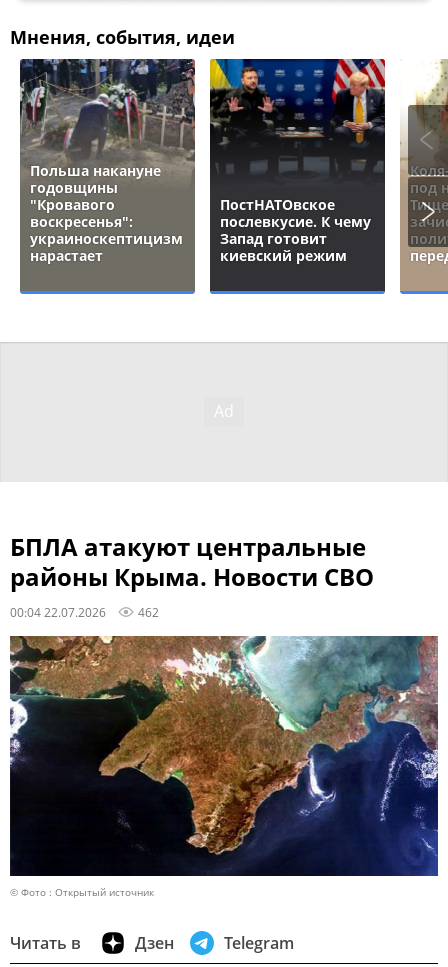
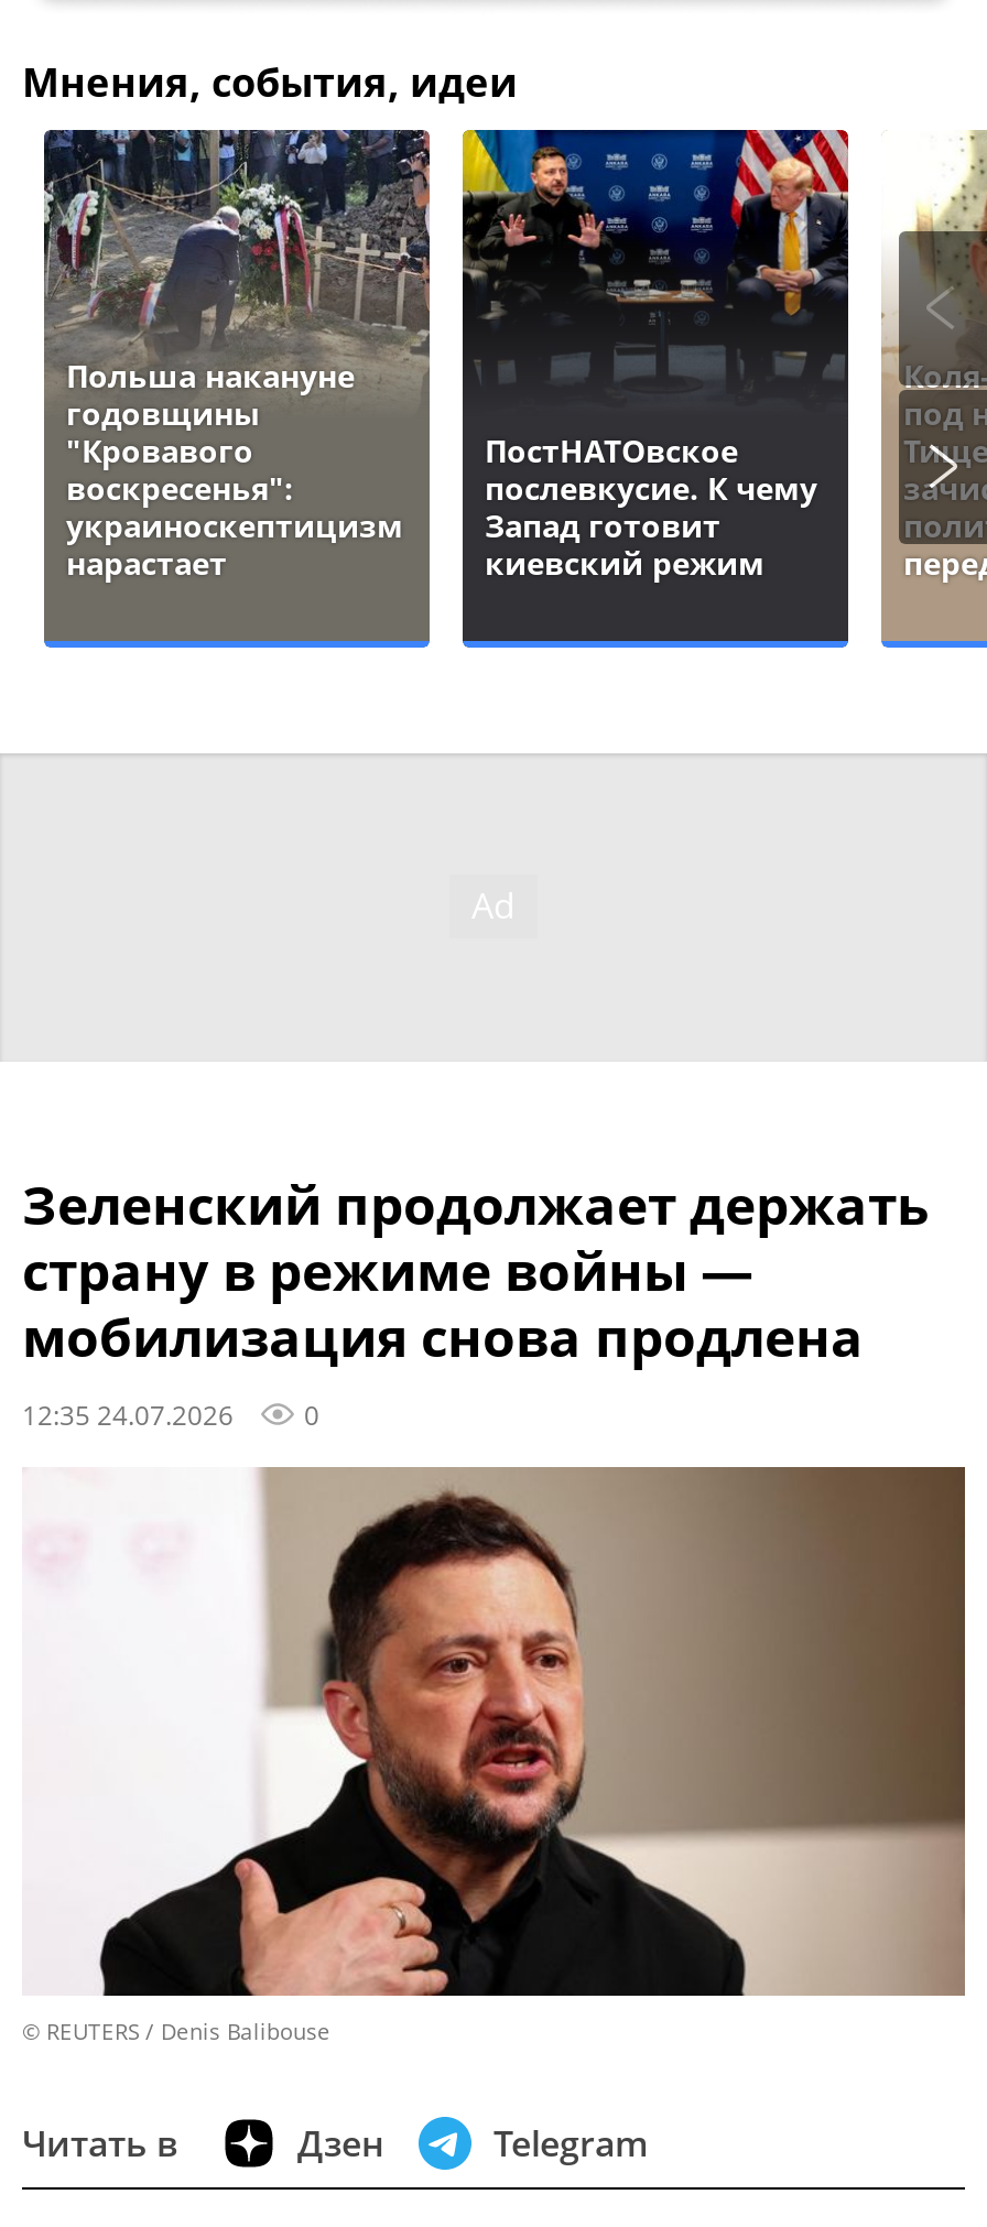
[10,530,374,620] БПЛА атакуют центральные | районы Крыма. Новости СВО | 00:04 22.07.2026 | 462 -> [22,1167,930,1431] Зеленский продолжает держать | страну в режиме войны — | мобилизация снова продлена | 12:35 24.07.2026 | 0
[9,635,439,899] [image] | © Фото : Открытый источник -> [22,1465,967,2047] [image] | © REUTERS / Denis Balibouse

